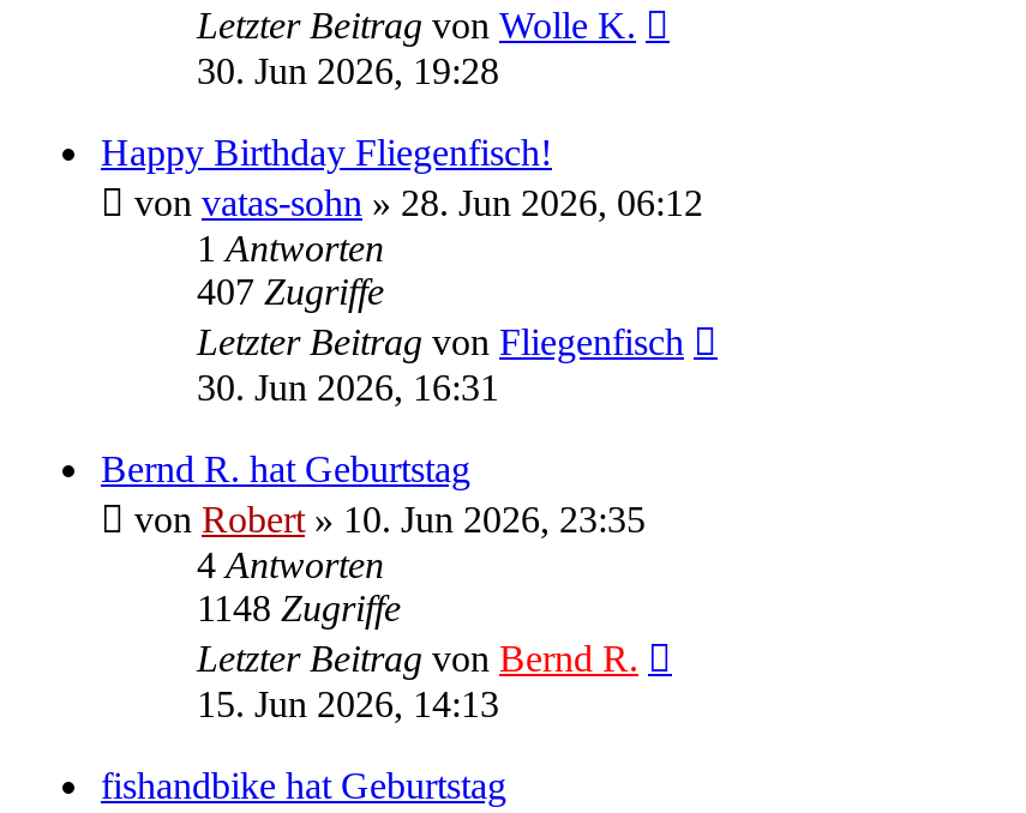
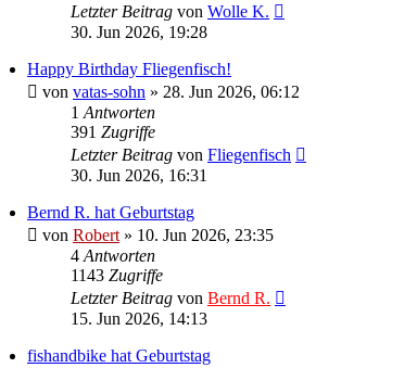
[197,272,384,312] 407 Zugriffe -> [71,123,155,141] 391 Zugriffe
[197,588,401,629] 1148 Zugriffe -> [71,266,163,285] 1143 Zugriffe

